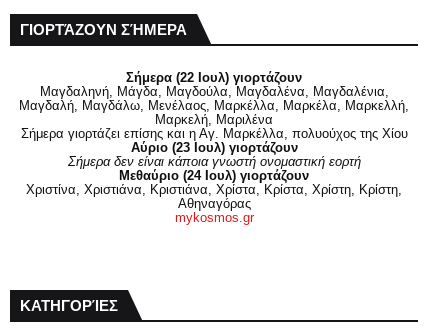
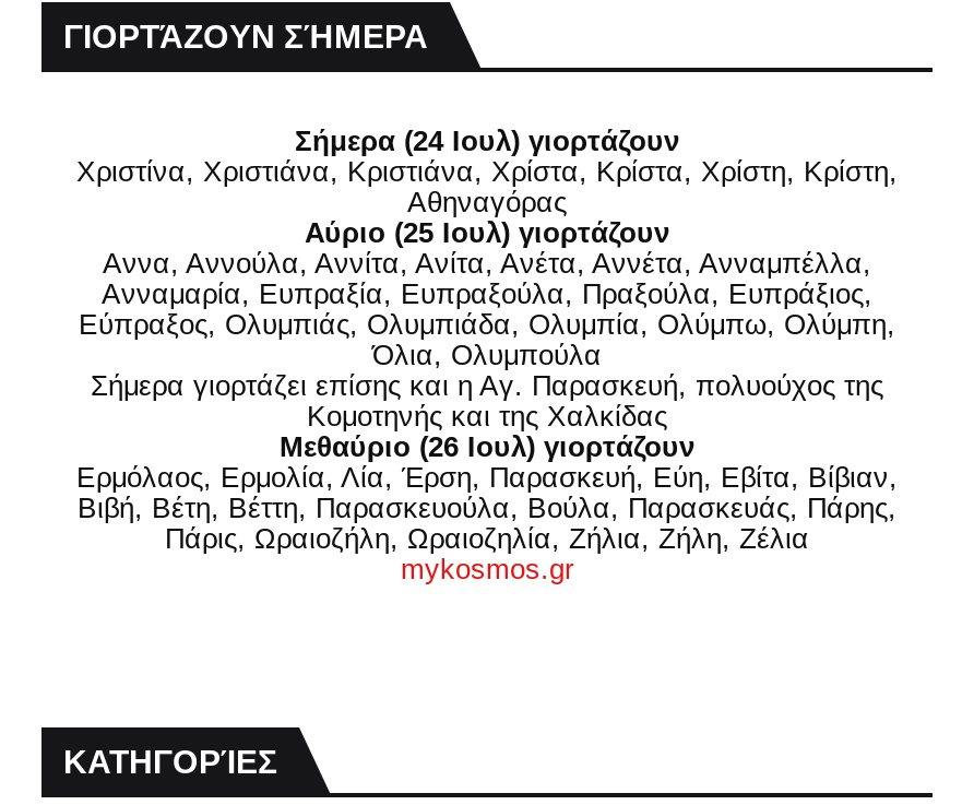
[19,70,409,183] Σήμερα (22 Ιουλ) γιορτάζουν | Μαγδαληνή, Μάγδα, Μαγδούλα, Μαγδαλένα, Μαγδαλένια, | Μαγδαλή, Μαγδάλω, Μενέλαος, Μαρκέλλα, Μαρκέλα, Μαρκελλή, | Μαρκελή, Μαριλένα | Σήμερα γιορτάζει επίσης και η Αγ. Μαρκέλλα, πολυούχος της Χίου | Αύριο (23 Ιουλ) γιορτάζουν | Σήμερα δεν είναι κάποια γνωστή ονομαστική εορτή | Μεθαύριο (24 Ιουλ) γιορτάζουν -> [295,125,679,157] Σήμερα (24 Ιουλ) γιορτάζουν
moved [26,182,402,211] -> [76,155,898,218]: Χριστίνα, Χριστιάνα, Κριστιάνα, Χρίστα, Κρίστα, Χρίστη, Κρίστη, | Αθηναγόρας
none -> [76,216,898,555] Αύριο (25 Ιουλ) γιορτάζουν | Αννα, Αννούλα, Αννίτα, Ανίτα, Ανέτα, Αννέτα, Ανναμπέλλα, | Ανναμαρία, Ευπραξία, Ευπραξούλα, Πραξούλα, Ευπράξιος, | Εύπραξος, Ολυμπιάς, Ολυμπιάδα, Ολυμπία, Ολύμπω, Ολύμπη, | Όλια, Ολυμπούλα | Σήμερα γιορτάζει επίσης και η Αγ. Παρασκευή, πολυούχος της | Κομοτηνής και της Χαλκίδας | Μεθαύριο (26 Ιουλ) γιορτάζουν | Ερμόλαος, Ερμολία, Λία, Έρση, Παρασκευή, Εύη, Εβίτα, Βίβιαν, | Βιβή, Βέτη, Βέττη, Παρασκευούλα, Βούλα, Παρασκευάς, Πάρης, | Πάρις, Ωραιοζήλη, Ωραιοζηλία, Ζήλια, Ζήλη, Ζέλια

